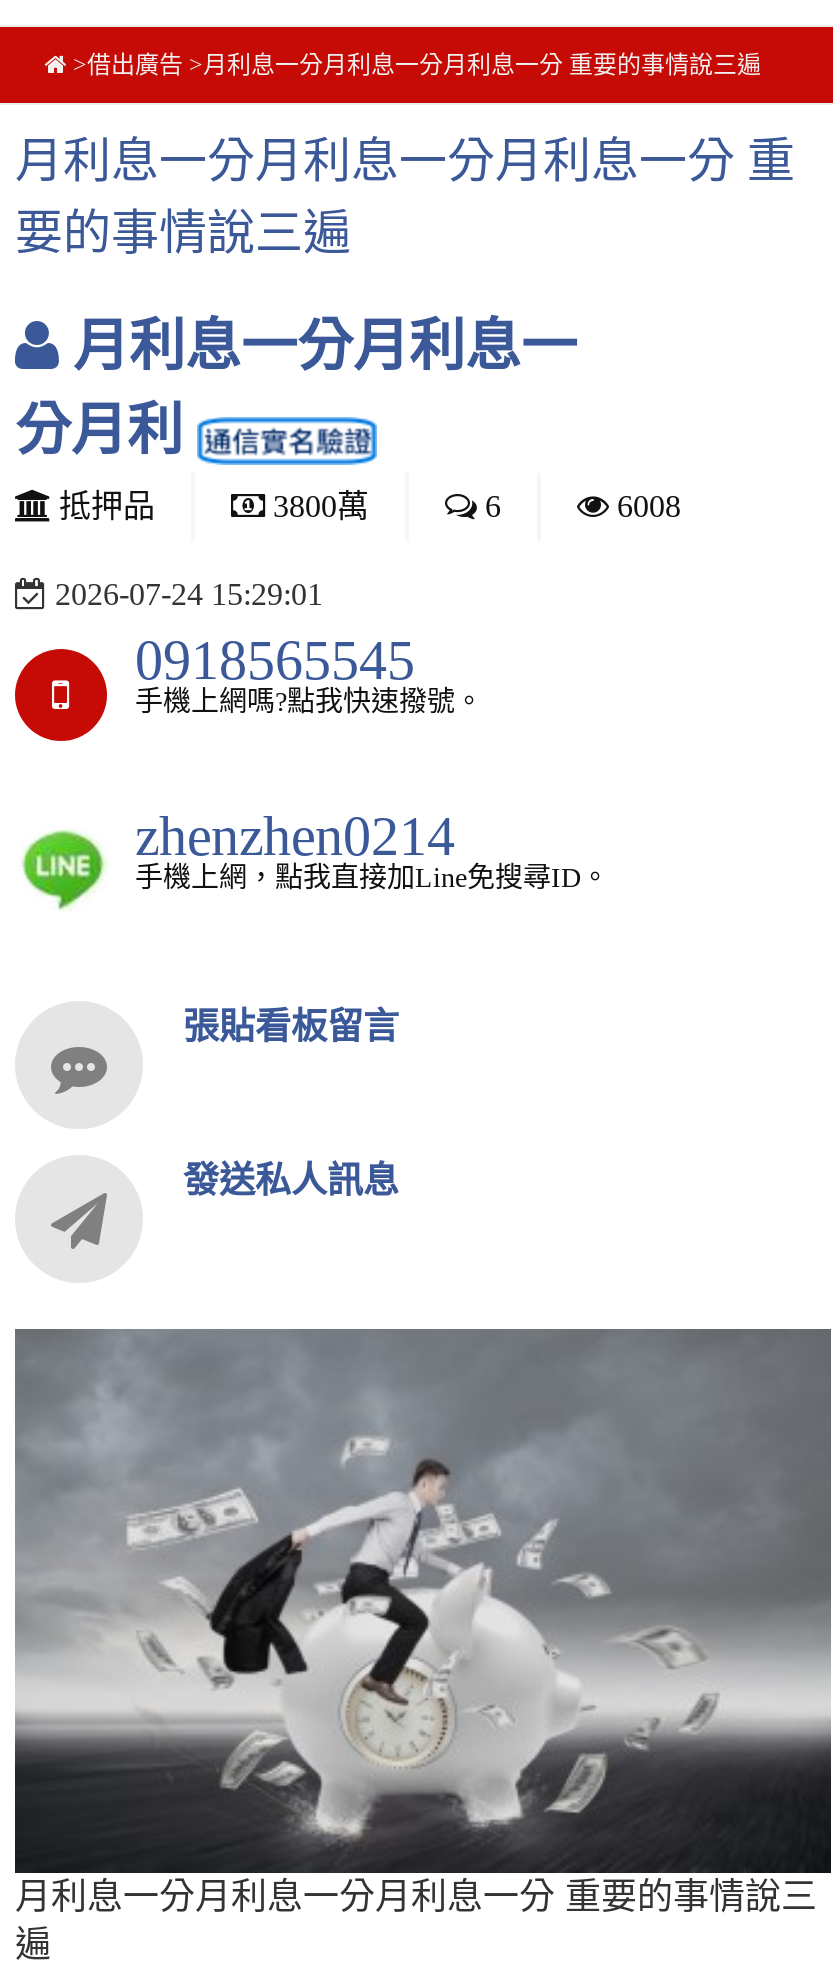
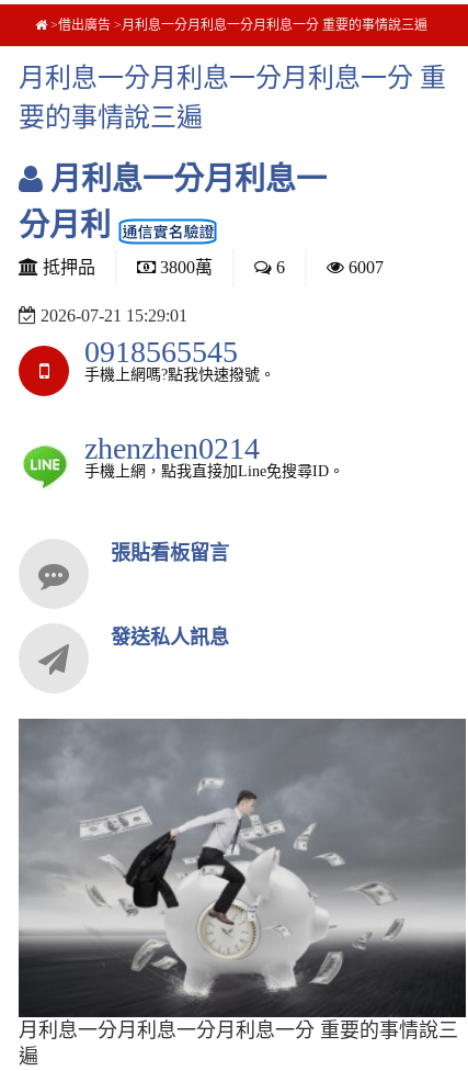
[617,489,681,523] 6008 -> [349,258,384,277] 6007
[55,577,323,611] 2026-07-24 15:29:01 -> [41,306,187,325] 2026-07-21 15:29:01

